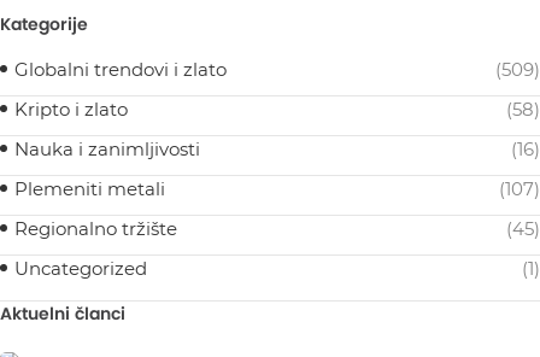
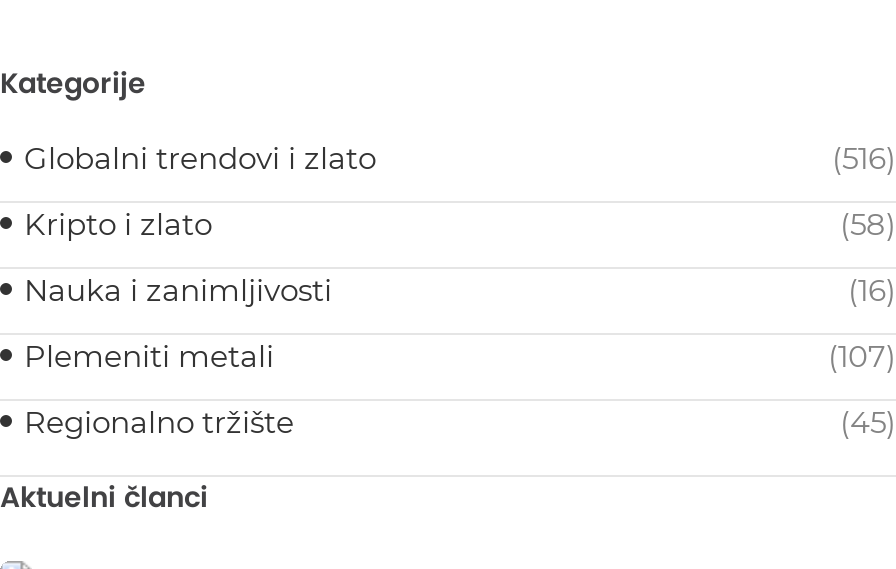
[495,57,540,80] (509) -> [832,138,896,176] (516)
[14,256,540,279] Uncategorized | (1) -> none

